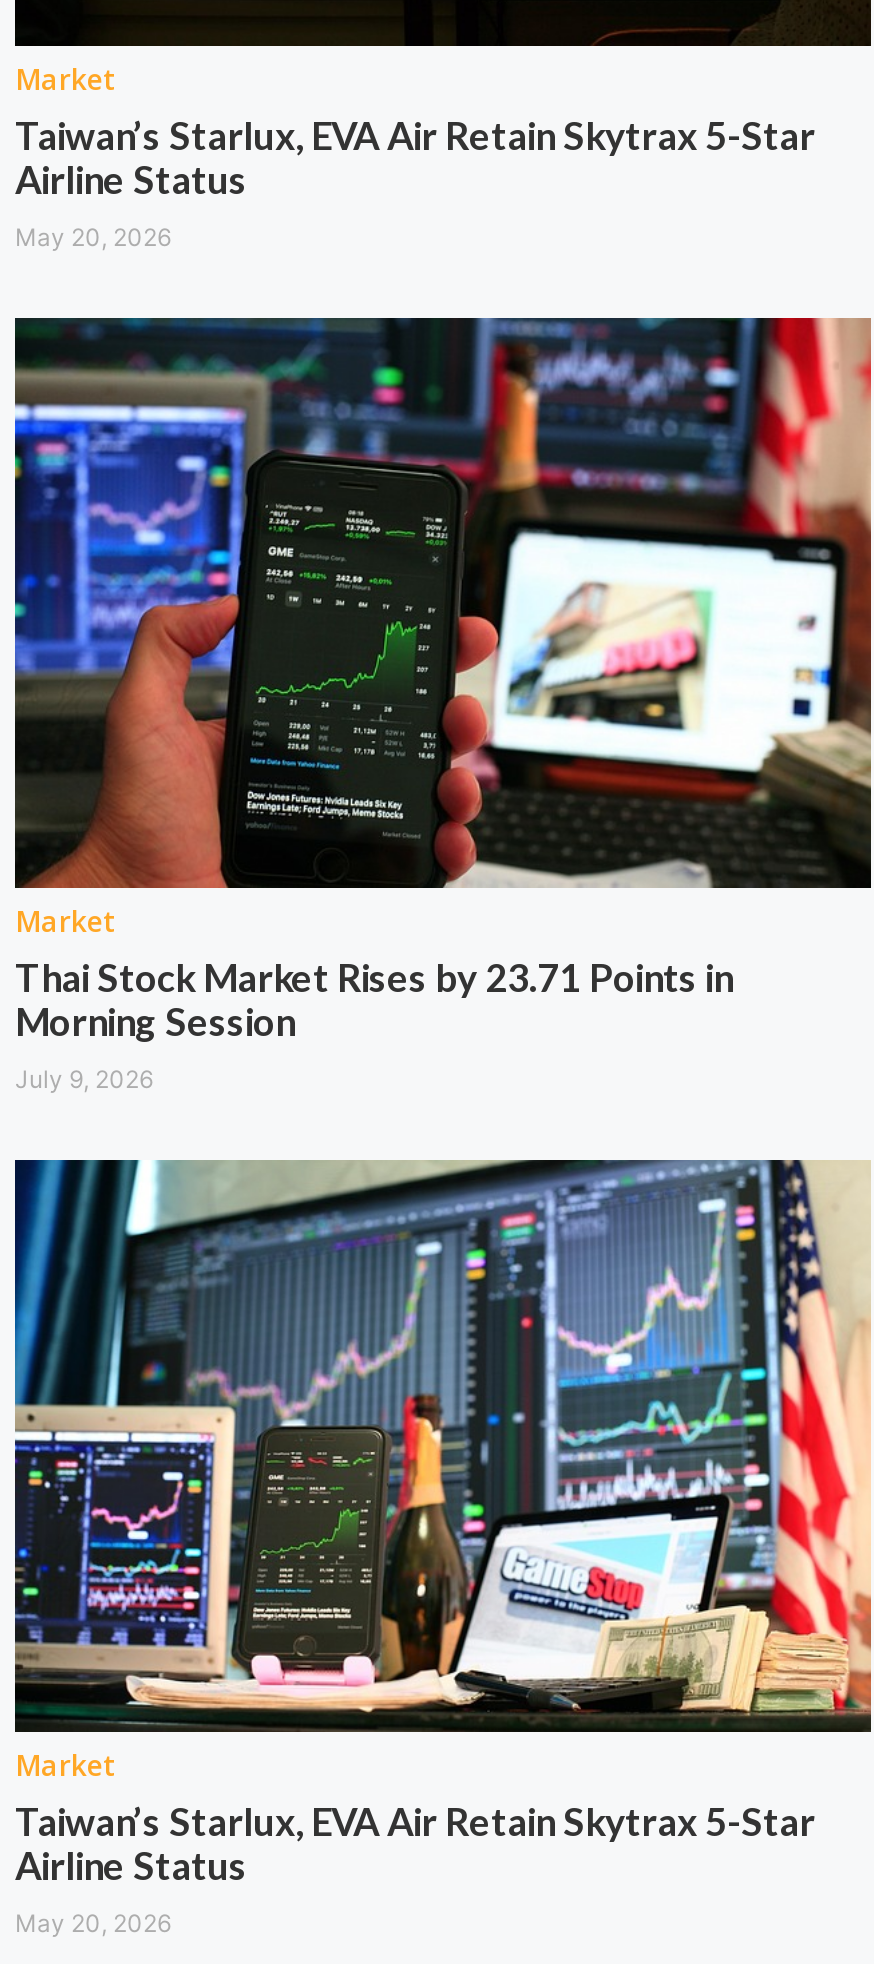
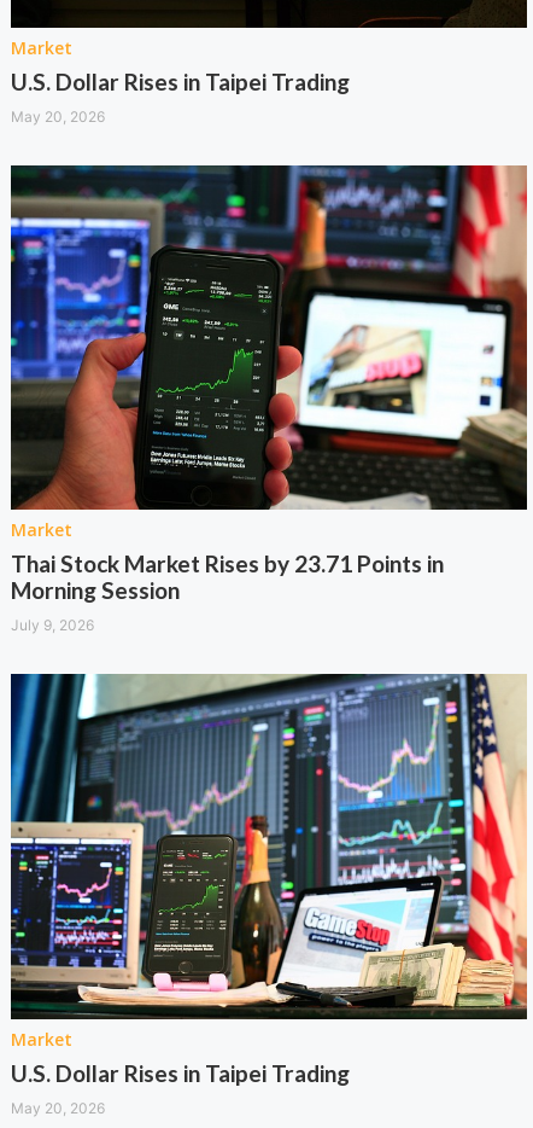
[15,111,815,201] Taiwan’s Starlux, EVA Air Retain Skytrax 5-Star | Airline Status -> [11,67,350,95] U.S. Dollar Rises in Taipei Trading
[15,1797,815,1887] Taiwan’s Starlux, EVA Air Retain Skytrax 5-Star | Airline Status -> [11,1059,350,1086] U.S. Dollar Rises in Taipei Trading

